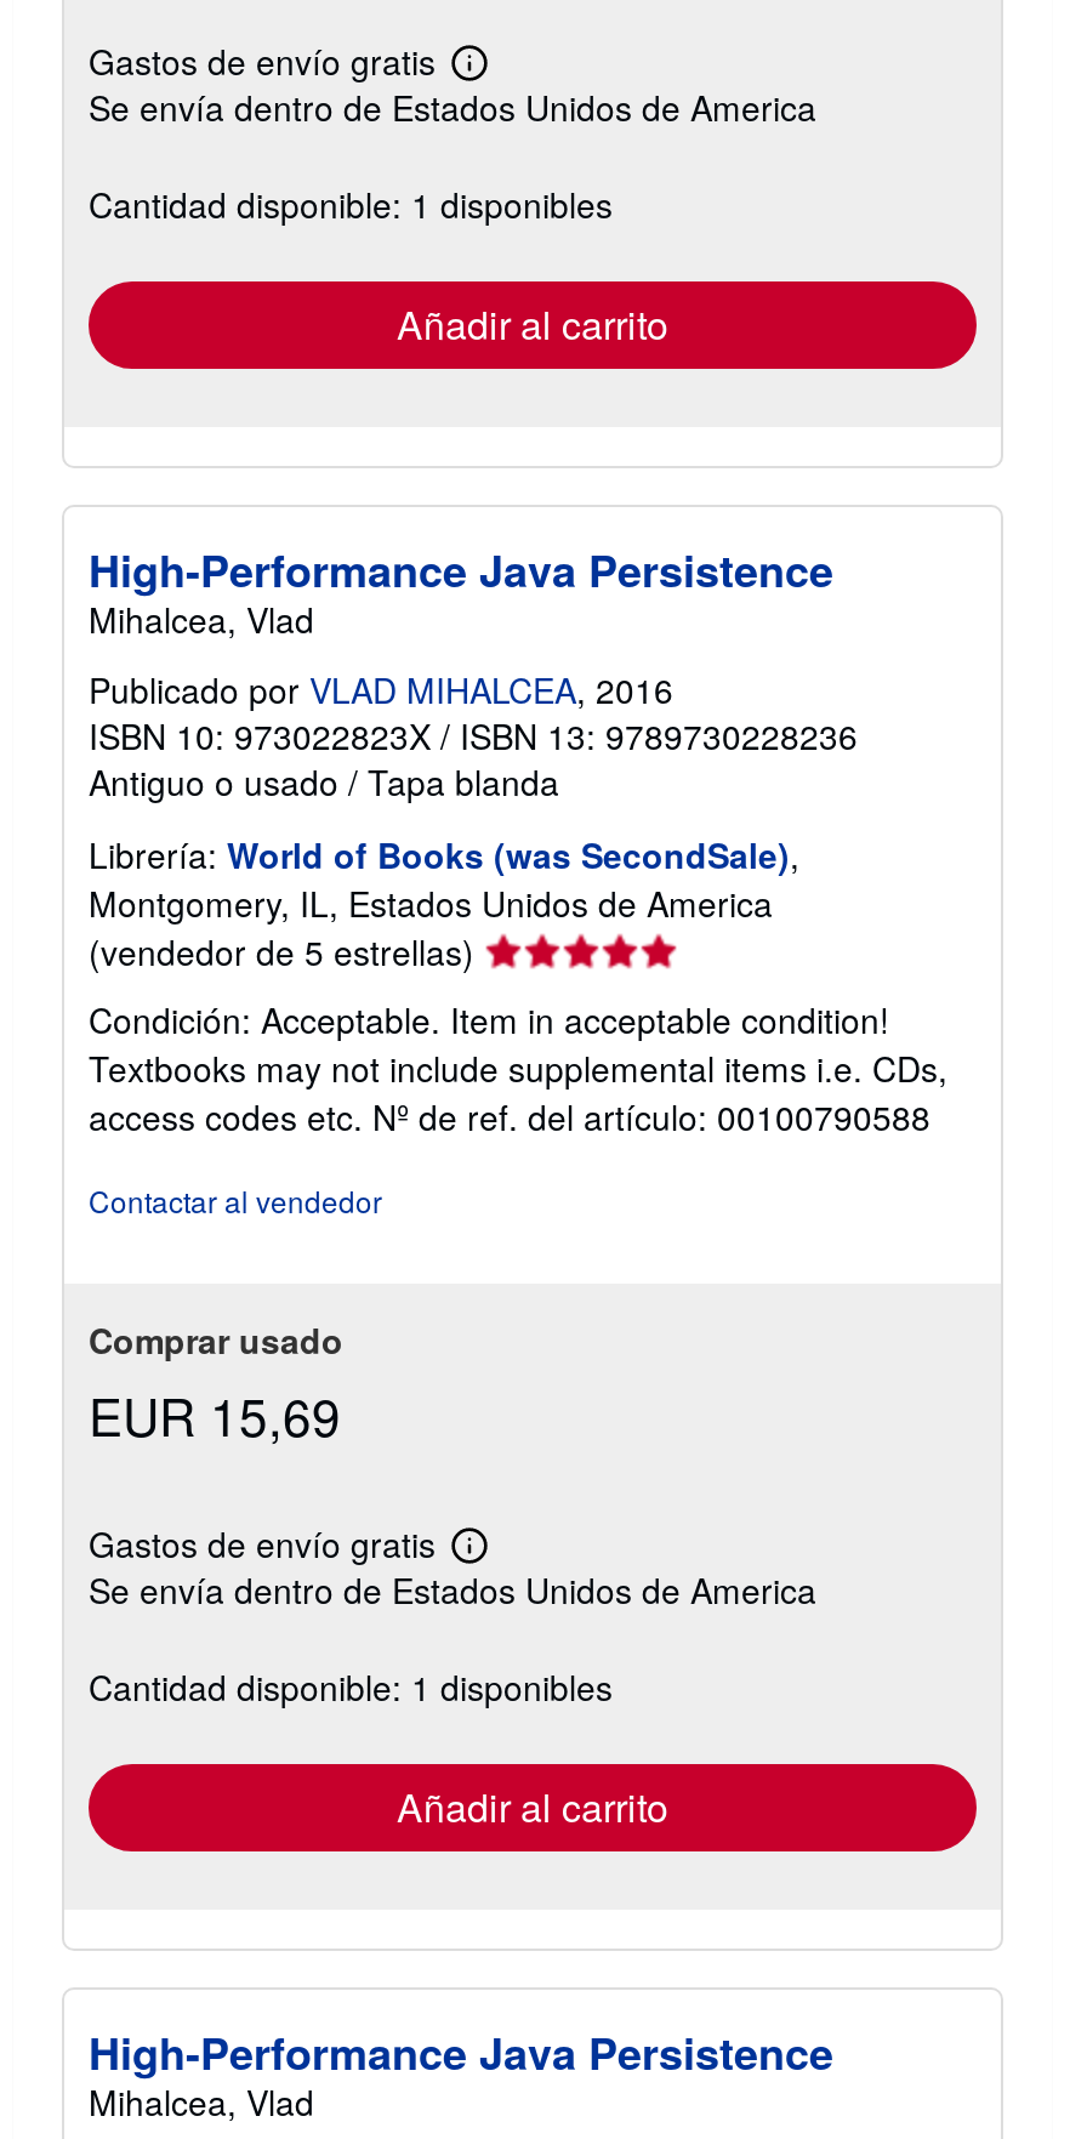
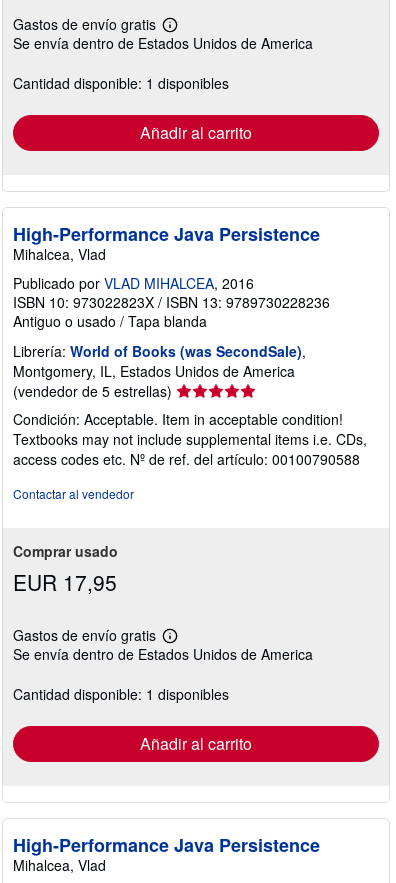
[89,1379,341,1452] EUR 15,69 -> [13,567,117,597] EUR 17,95

